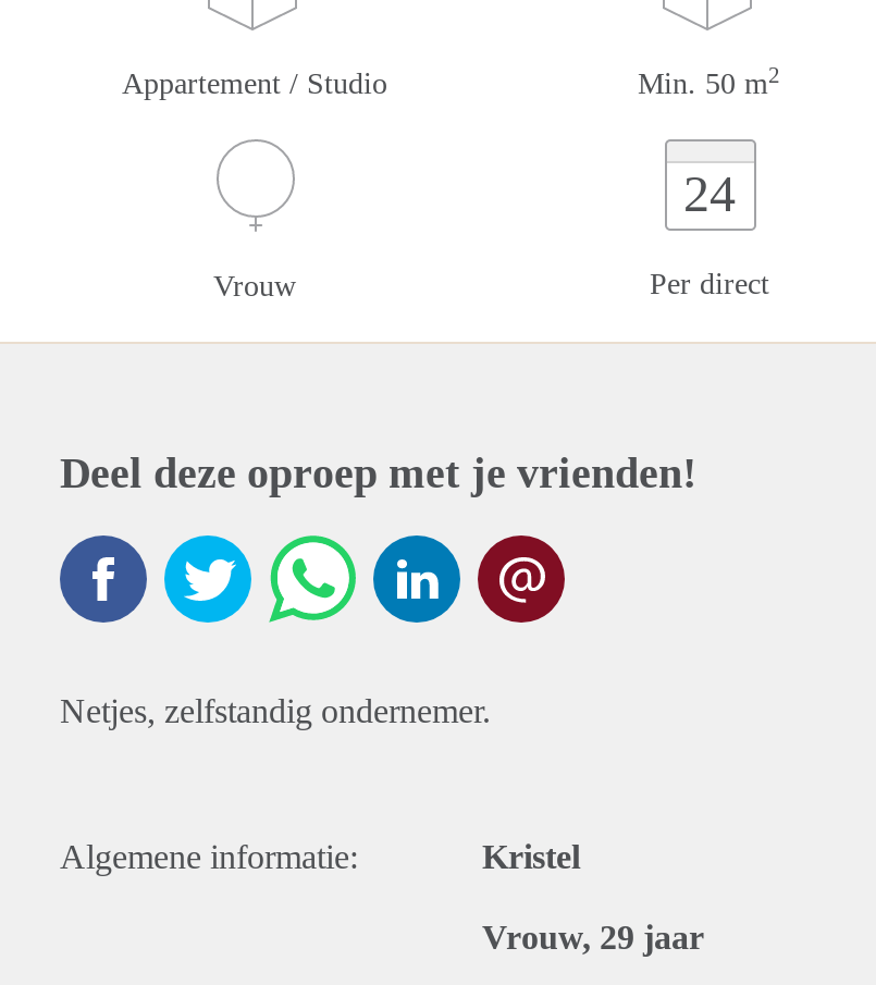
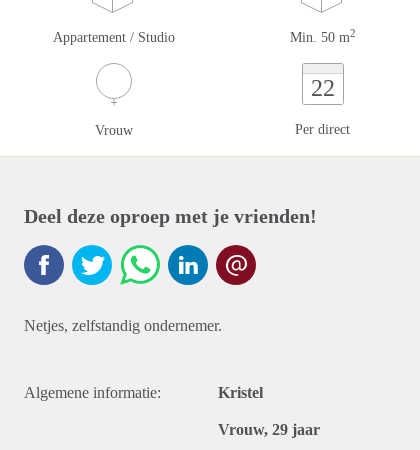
[683,165,736,222] 24 -> [310,75,334,101] 22

